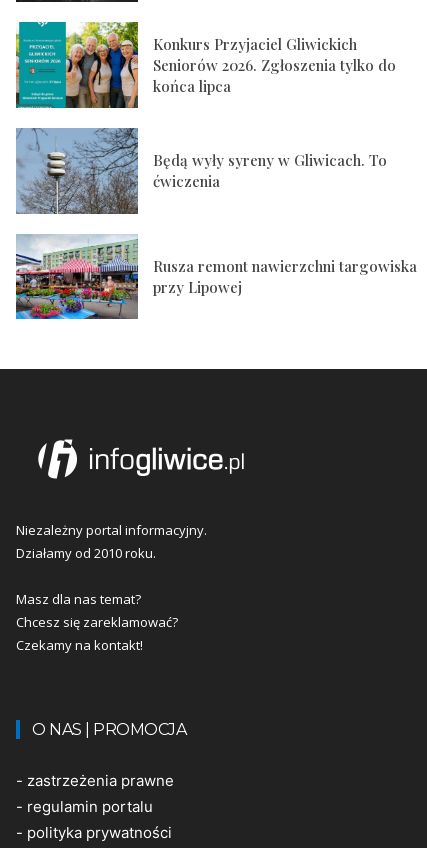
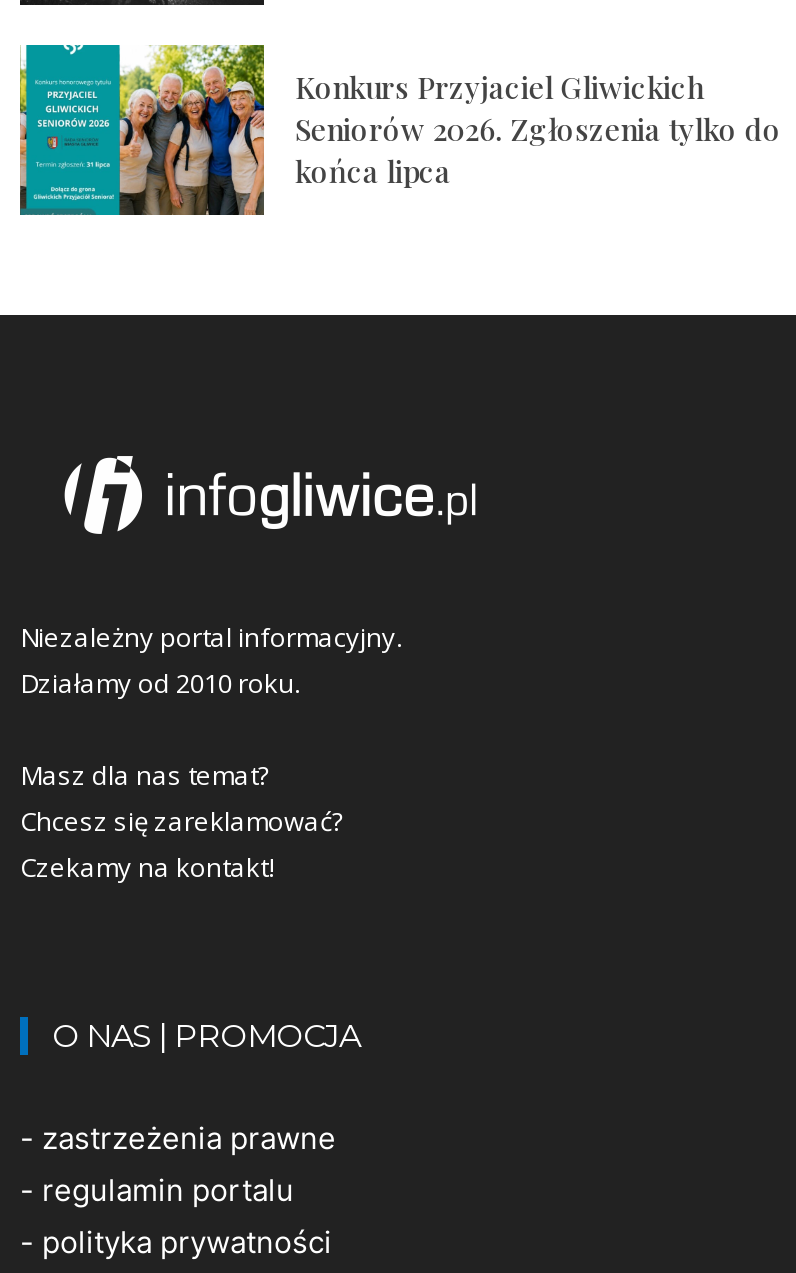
[15,127,387,214] [image] | Będą wyły syreny w Gliwicach. To | ćwiczenia -> none
[15,233,417,320] [image] | Rusza remont nawierzchni targowiska | przy Lipowej -> none

